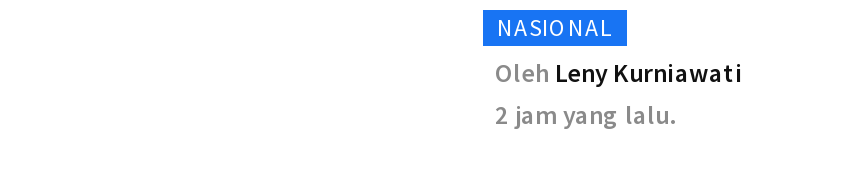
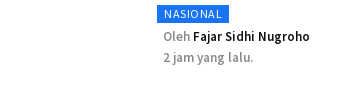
[495,56,743,90] Oleh Leny Kurniawati -> [163,28,310,45] Oleh Fajar Sidhi Nugroho

